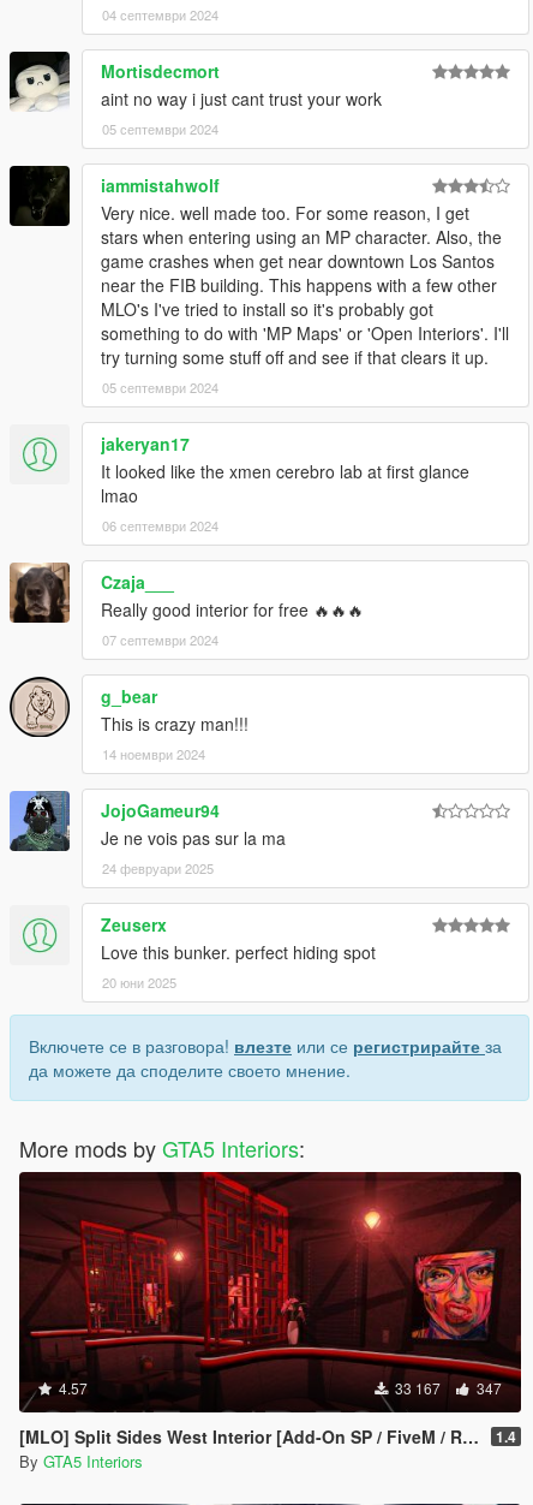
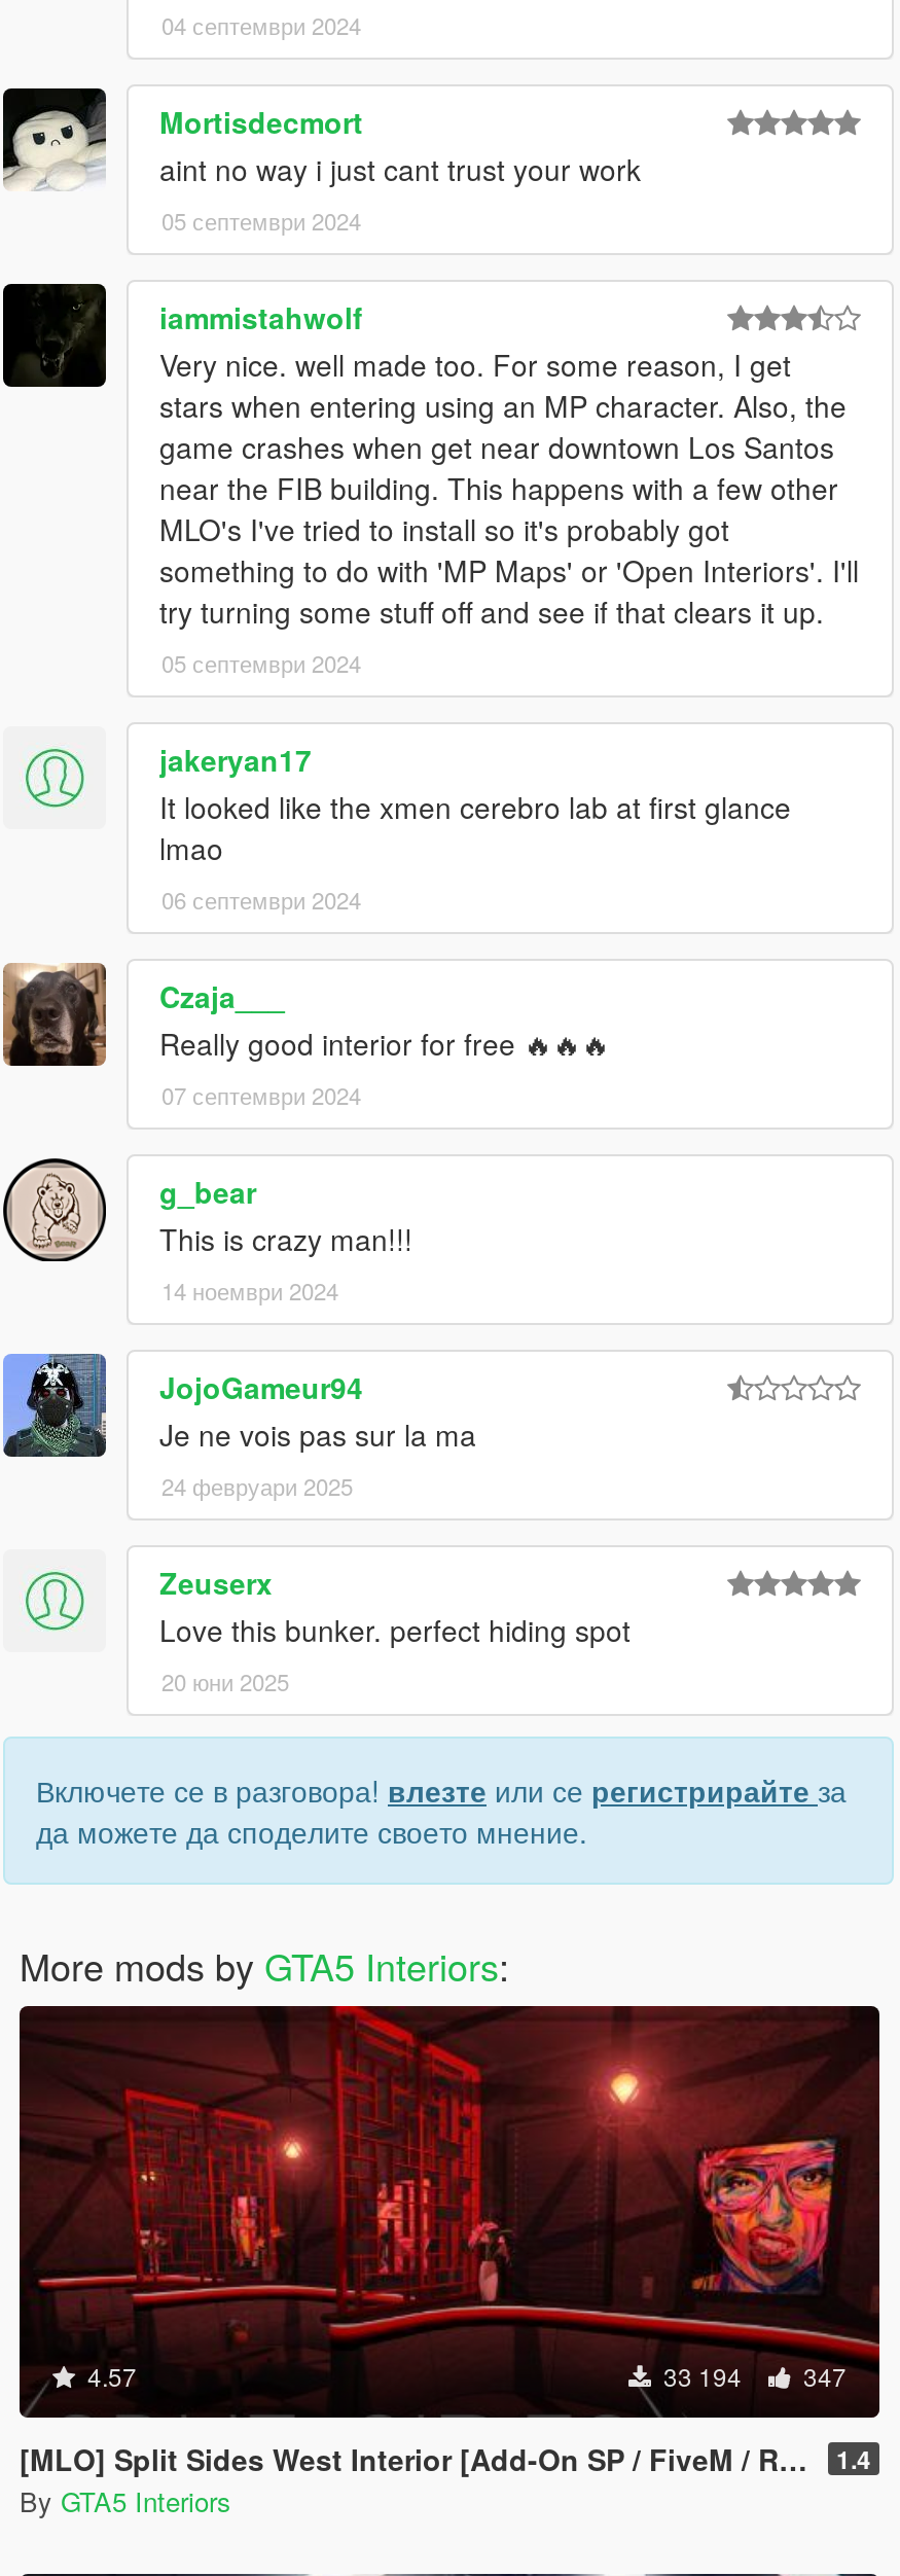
[391,1378,502,1398] 33 167 347 -> [657,2358,847,2393] 33 194 347

